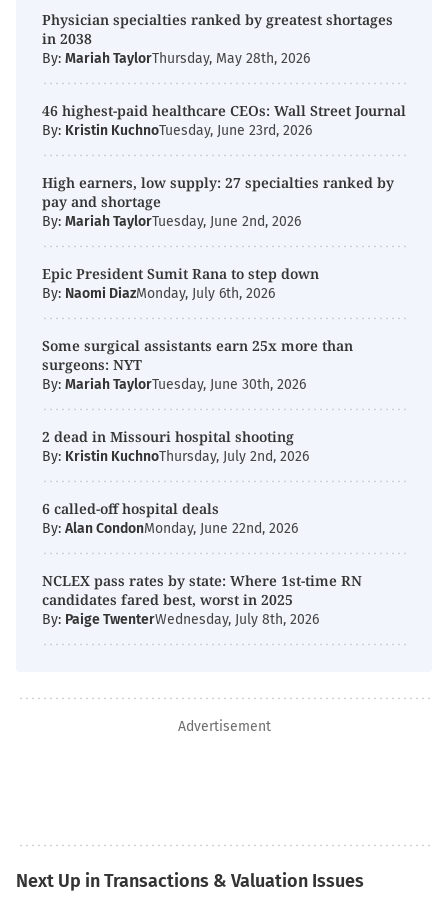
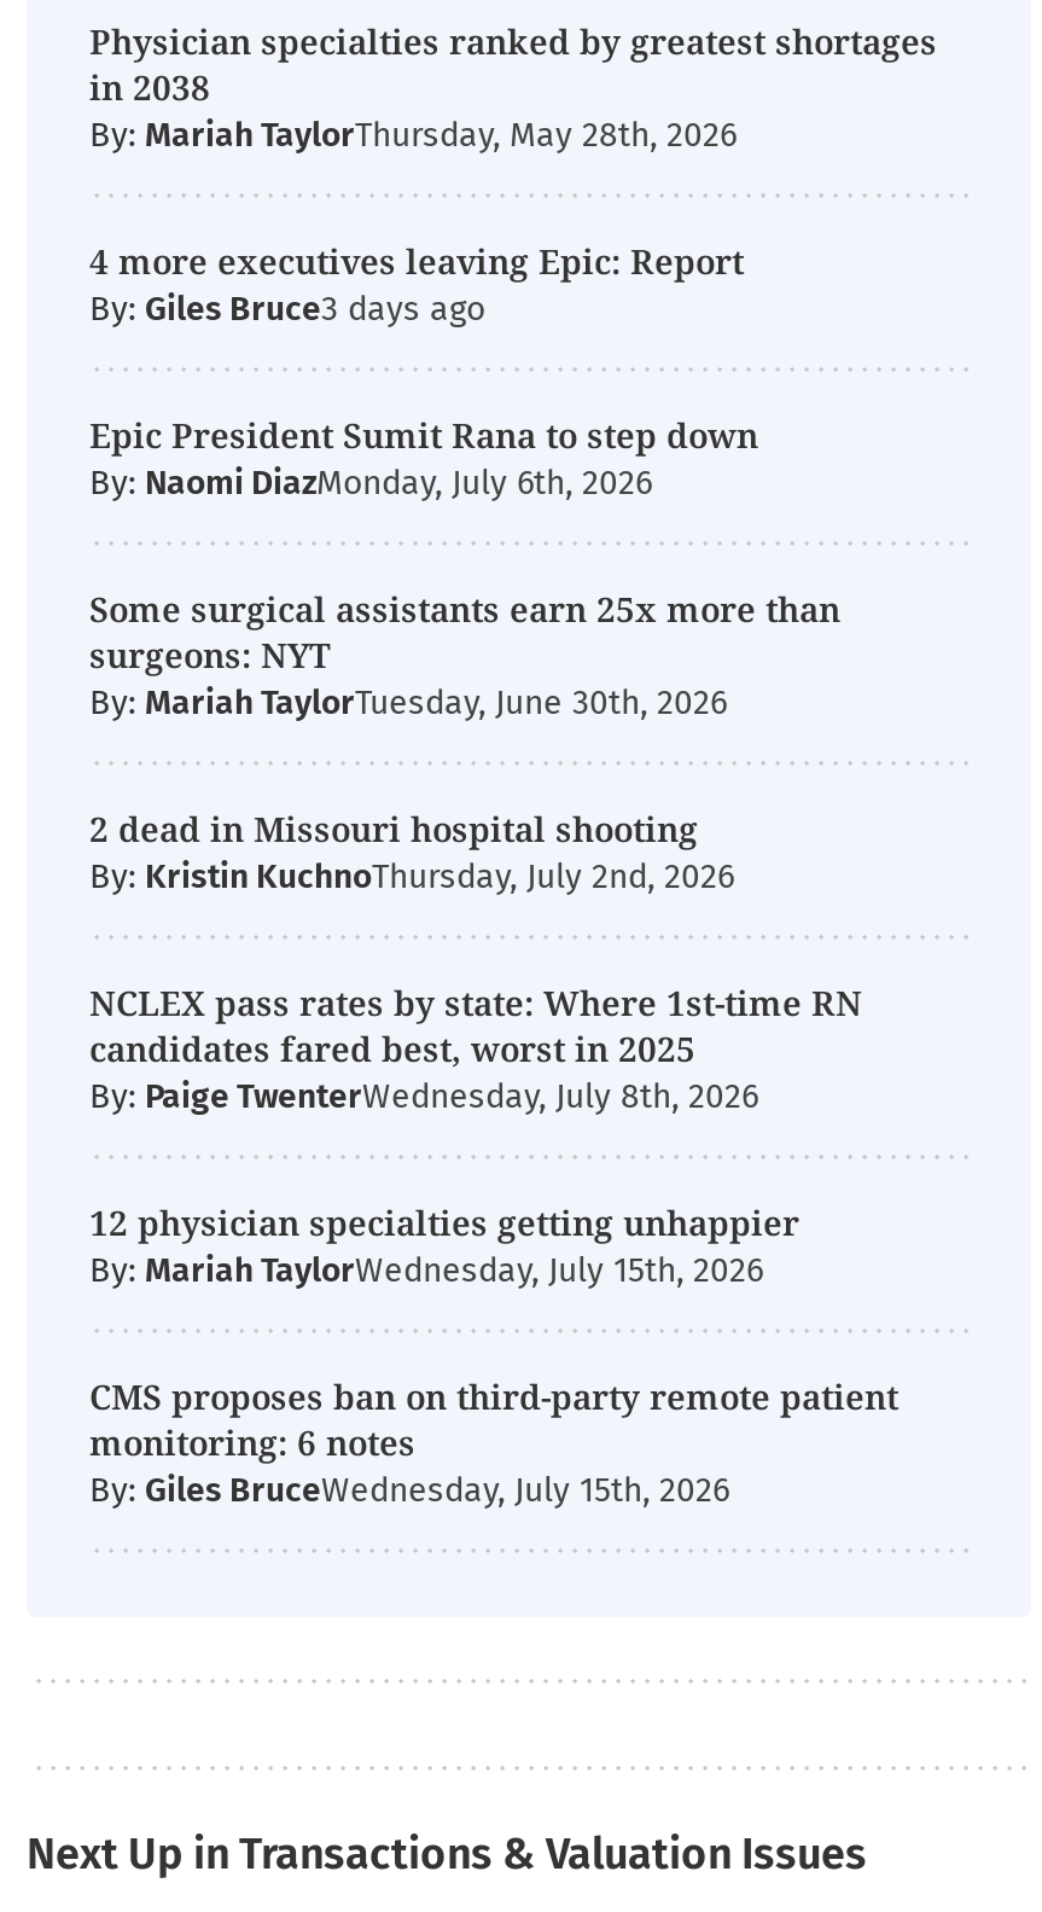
[42,101,406,230] 46 highest-paid healthcare CEOs: Wall Street Journal | By: Kristin KuchnoTuesday, June 23rd, 2026 | High earners, low supply: 27 specialties ranked by | pay and shortage | By: Mariah TaylorTuesday, June 2nd, 2026 -> [89,238,744,330] 4 more executives leaving Epic: Report | By: Giles Bruce
[42,499,298,537] 6 called-off hospital deals | By: Alan CondonMonday, June 22nd, 2026 -> none
moved [42,571,362,628] -> [89,980,862,1117]: NCLEX pass rates by state: Where 1st-time RN | candidates fared best, worst in 2025 | By: Paige TwenterWednesday, July 8th, 2026
[177,718,270,735] Advertisement -> [89,1199,898,1511] 12 physician specialties getting unhappier | By: Mariah TaylorWednesday, July 15th, 2026 | CMS proposes ban on third-party remote patient | monitoring: 6 notes | By: Giles BruceWednesday, July 15th, 2026

